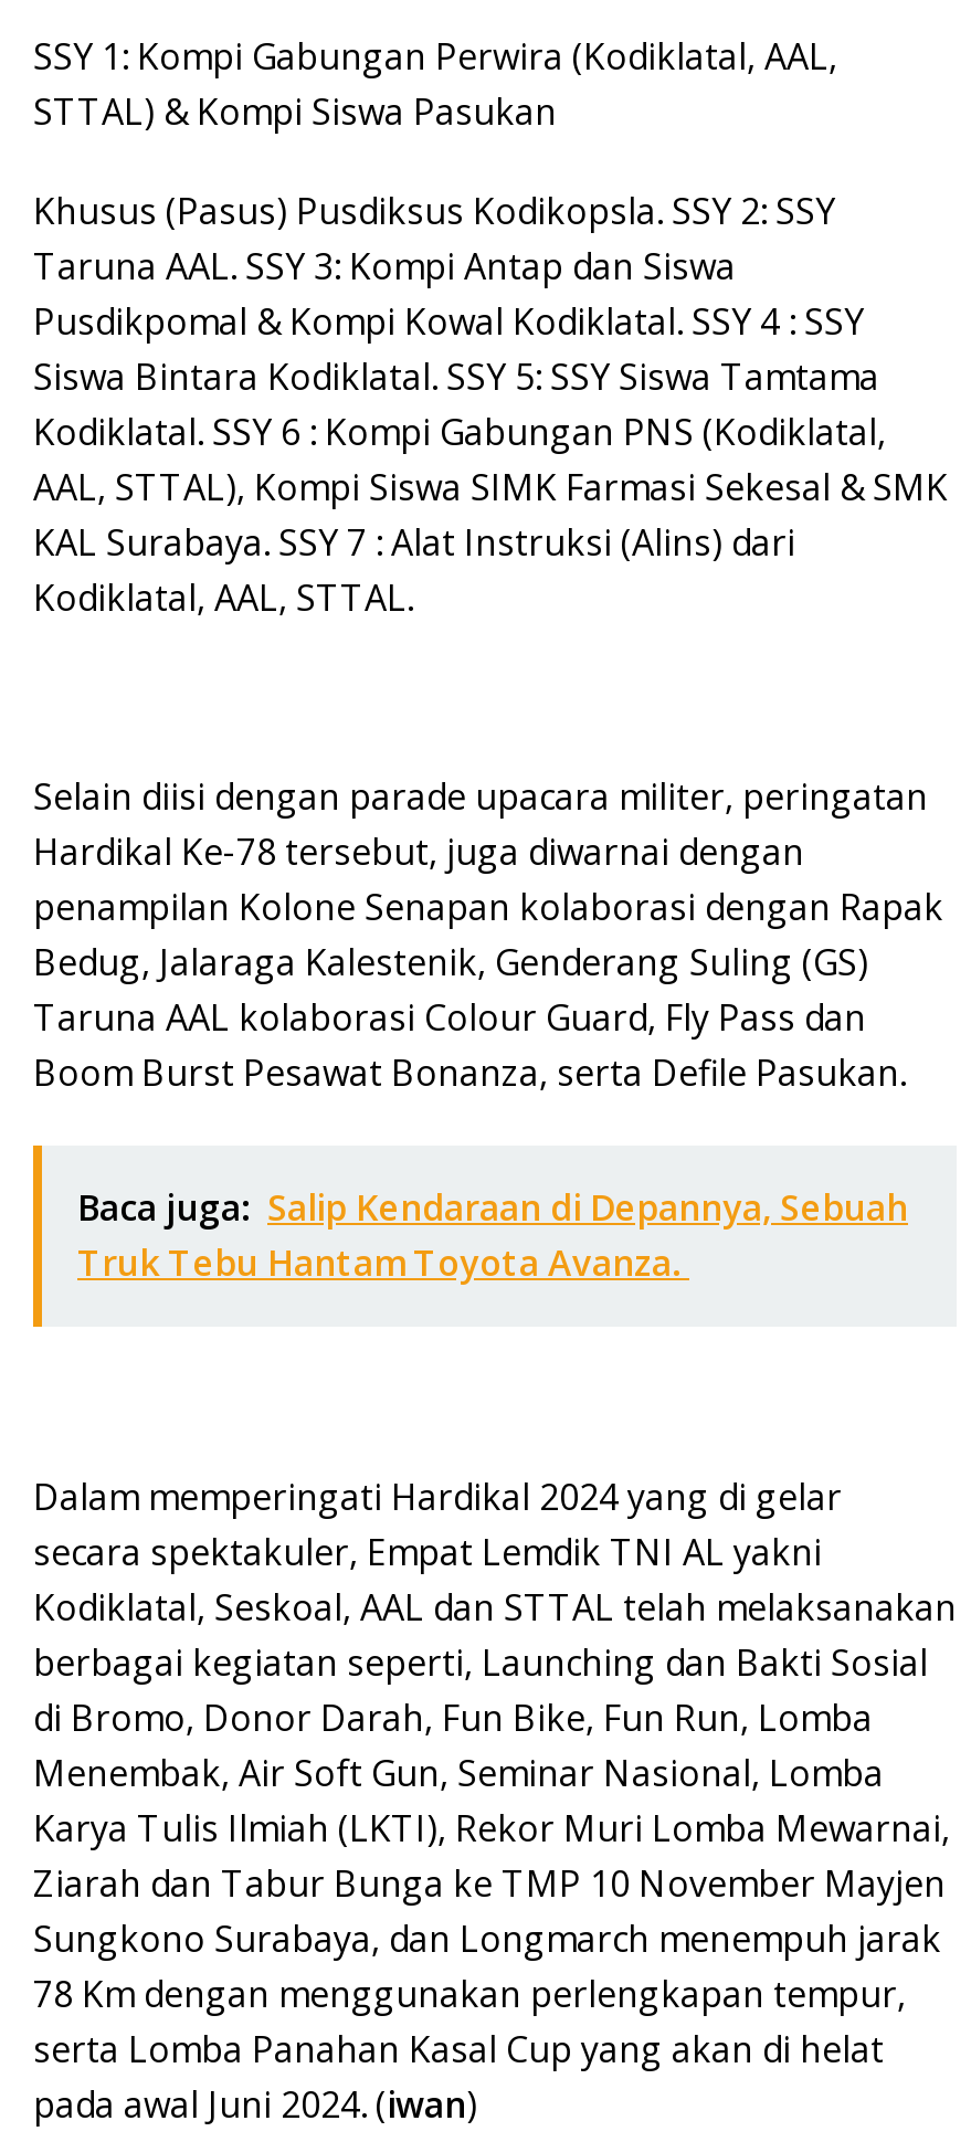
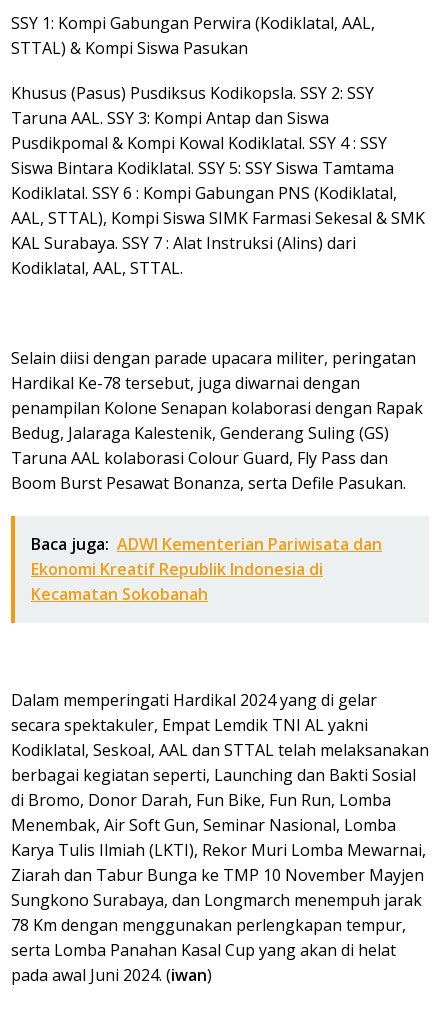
[77,1182,908,1286] Baca juga: Salip Kendaraan di Depannya, Sebuah | Truk Tebu Hantam Toyota Avanza. -> [31,532,382,604] Baca juga: ADWI Kementerian Pariwisata dan | Ekonomi Kreatif Republik Indonesia di | Kecamatan Sokobanah

